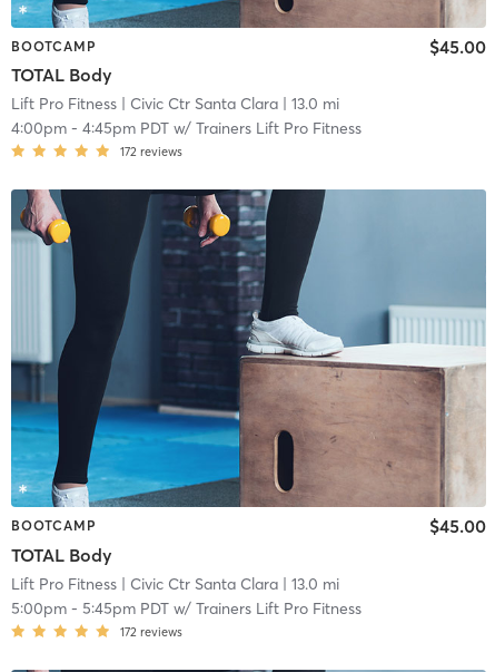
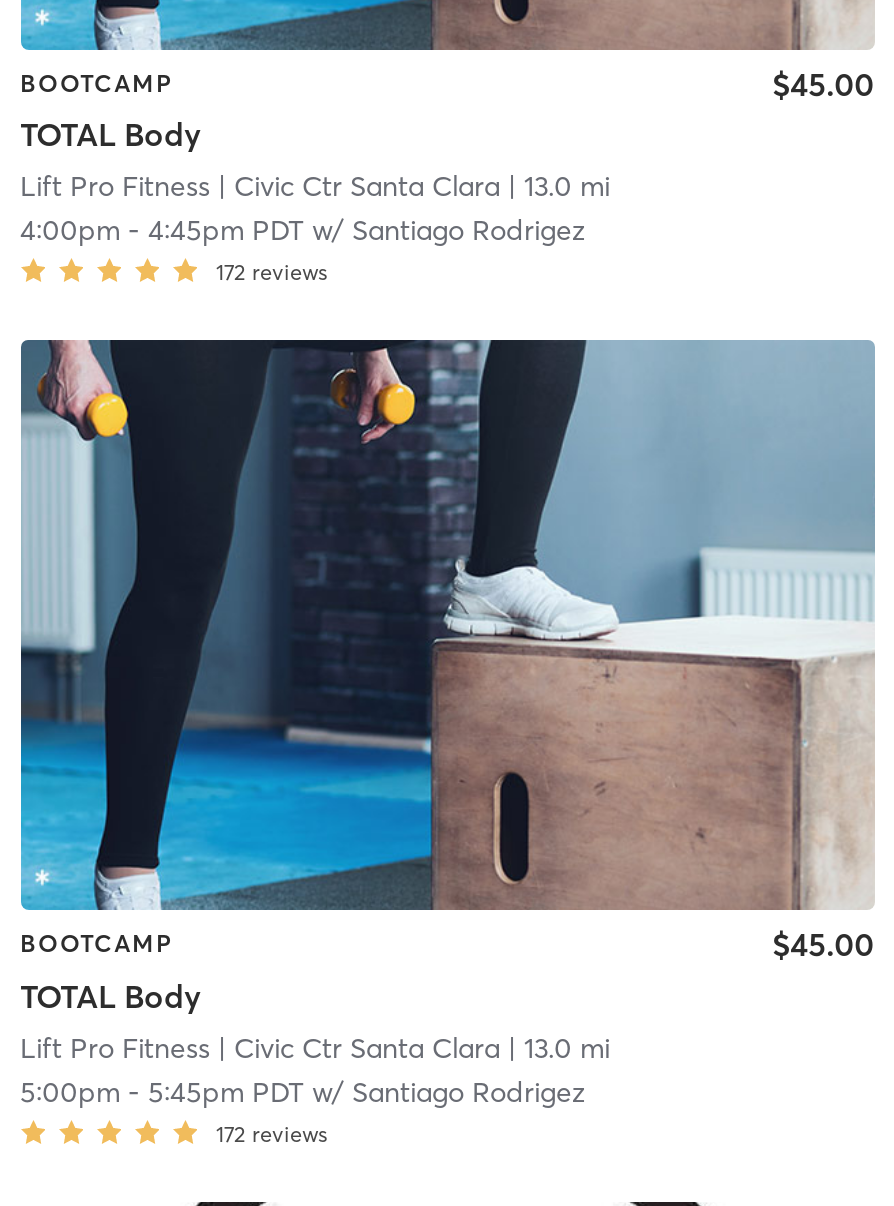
[11,119,361,139] 4:00pm - 4:45pm PDT w/ Trainers Lift Pro Fitness -> [20,213,586,249] 4:00pm - 4:45pm PDT w/ Santiago Rodrigez
[11,598,361,618] 5:00pm - 5:45pm PDT w/ Trainers Lift Pro Fitness -> [20,1073,586,1109] 5:00pm - 5:45pm PDT w/ Santiago Rodrigez

